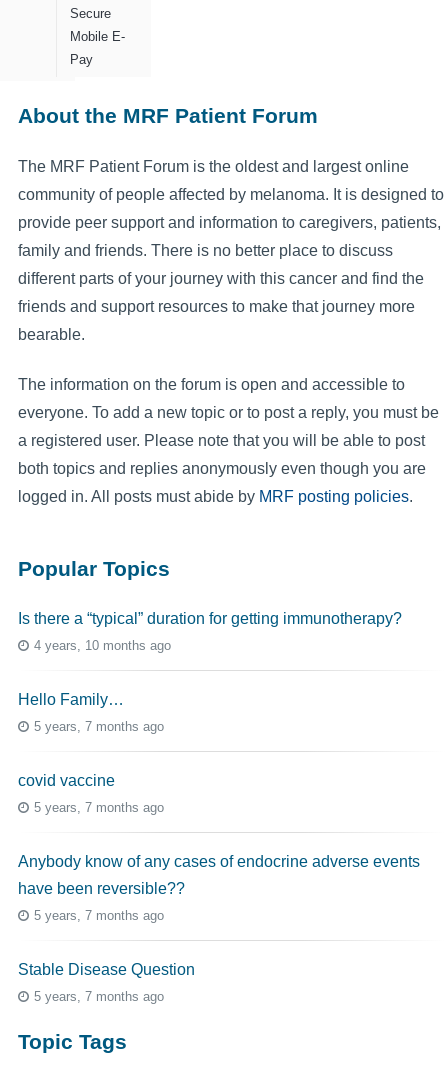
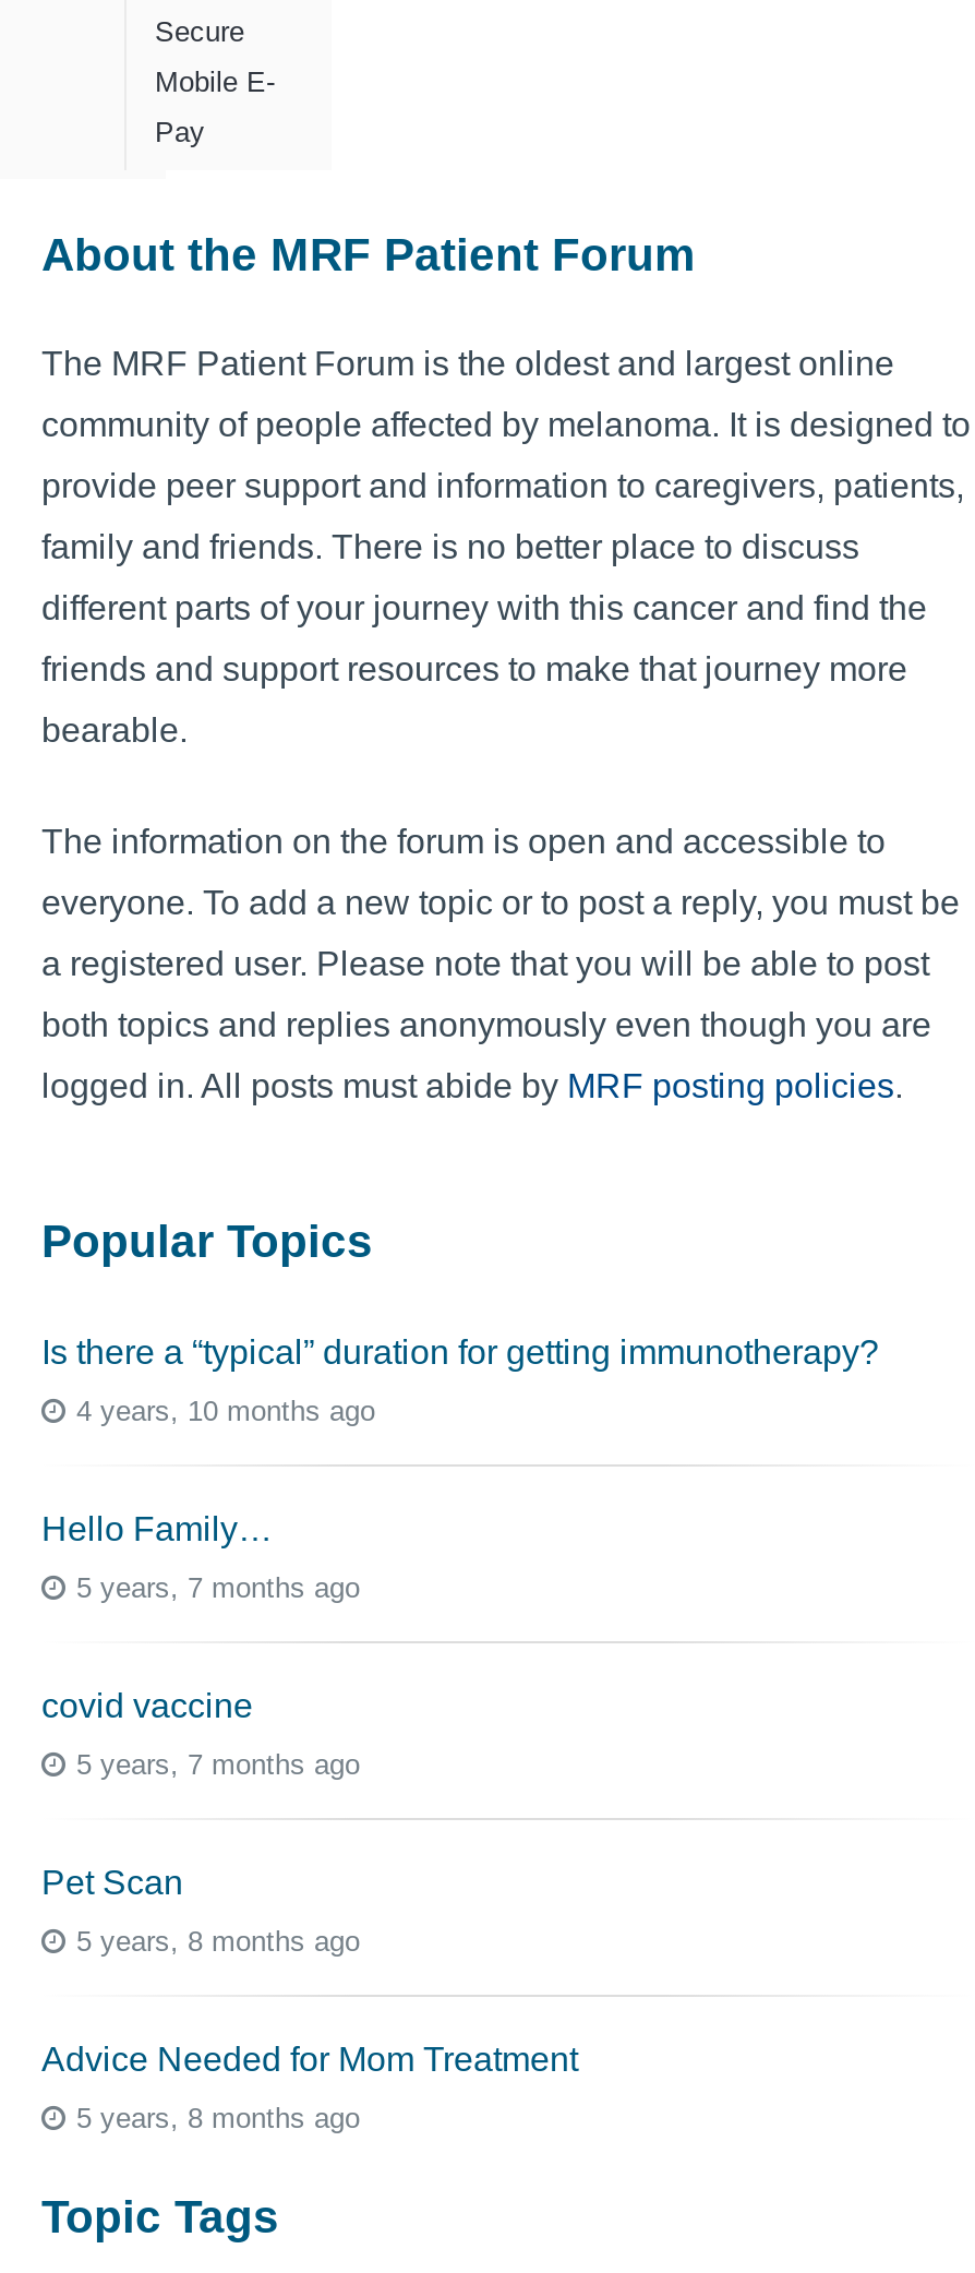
[18,853,420,1004] Anybody know of any cases of endocrine adverse events | have been reversible?? | 5 years, 7 months ago | Stable Disease Question | 5 years, 7 months ago -> [41,1862,578,2133] Pet Scan | 5 years, 8 months ago | Advice Needed for Mom Treatment | 5 years, 8 months ago

